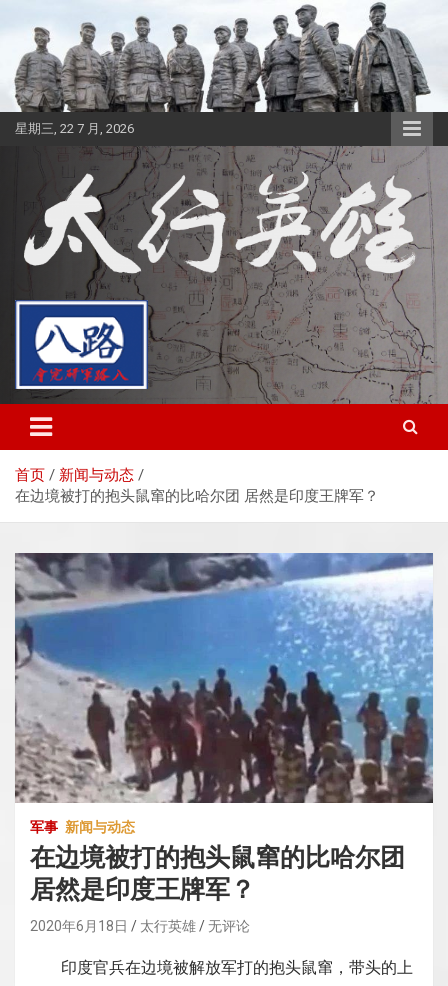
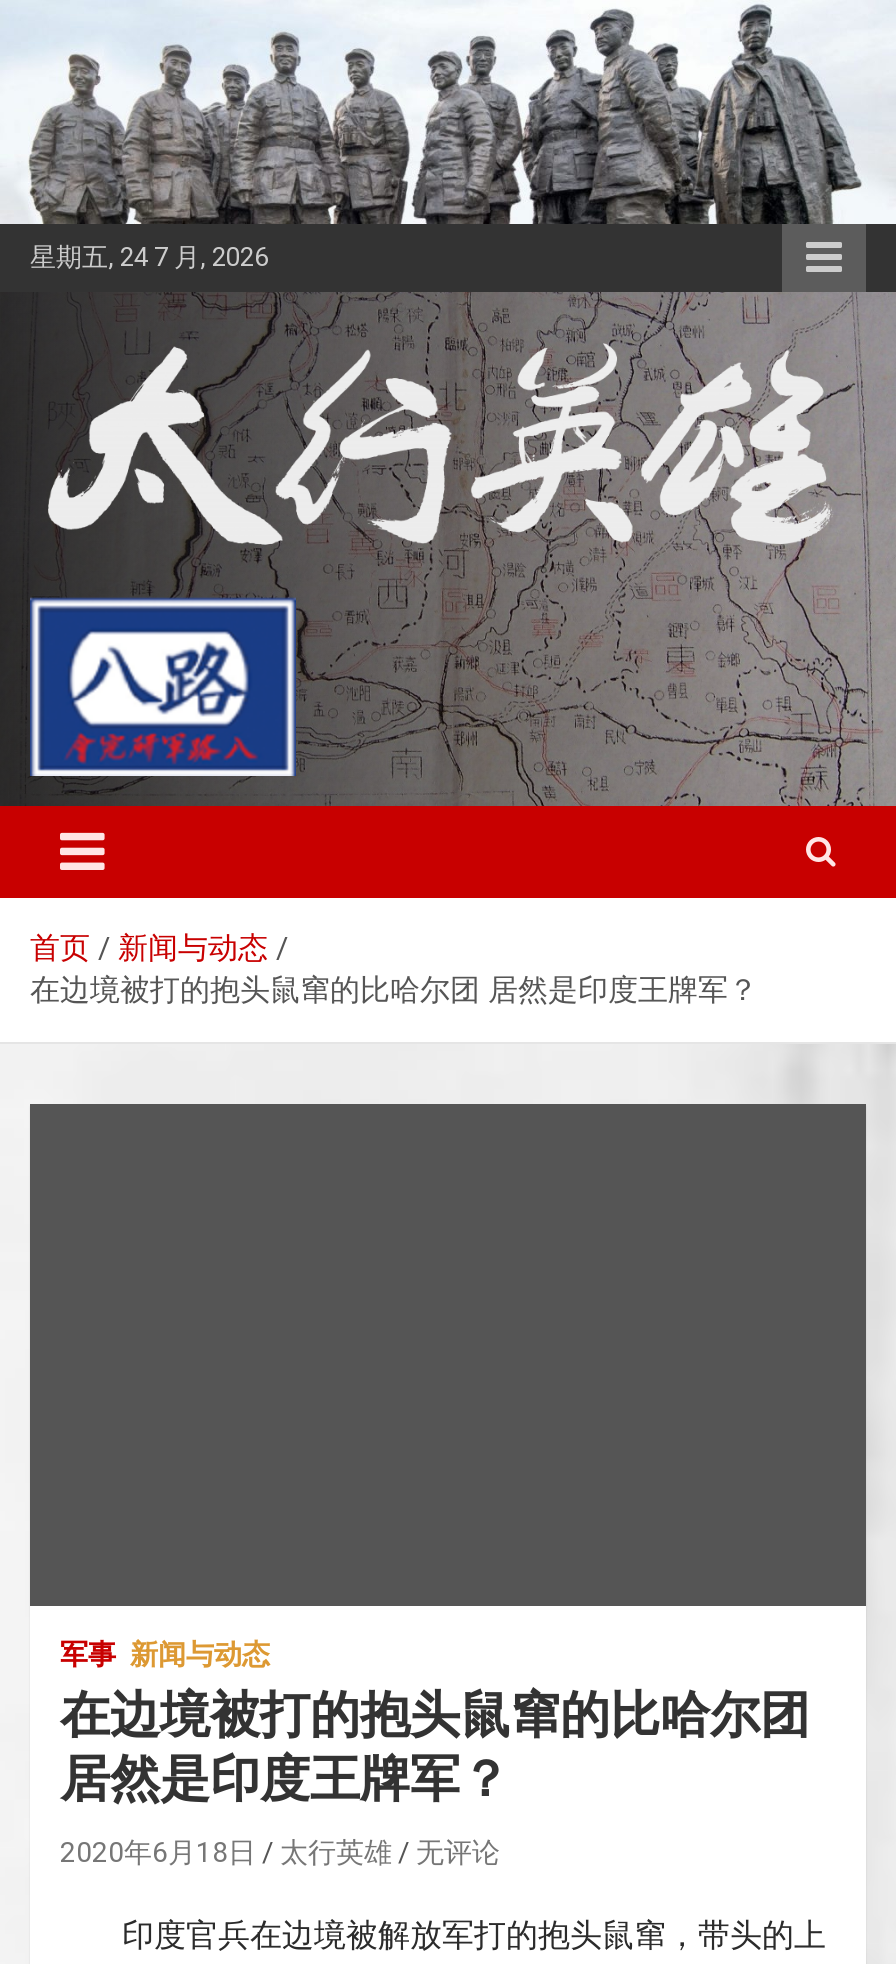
[15,121,134,136] 星期三, 22 7 月, 2026 -> [30,242,268,272] 星期五, 24 7 月, 2026
[15,552,433,803] [image] -> none

